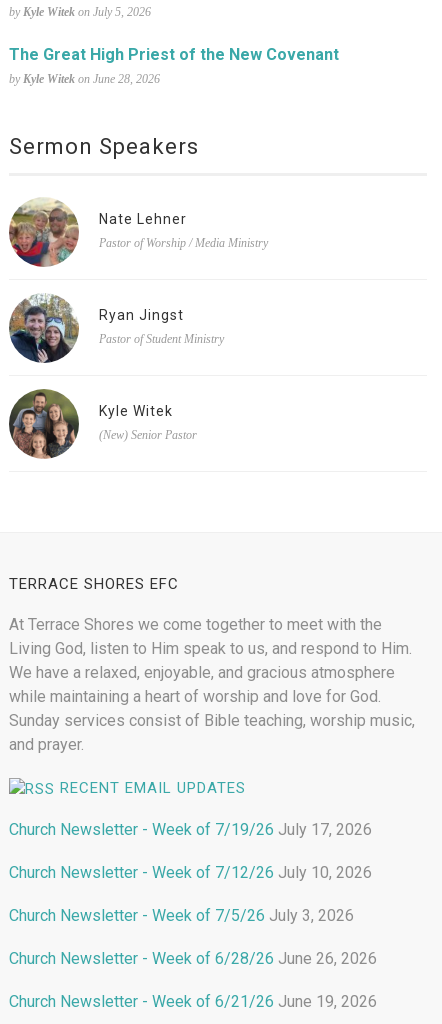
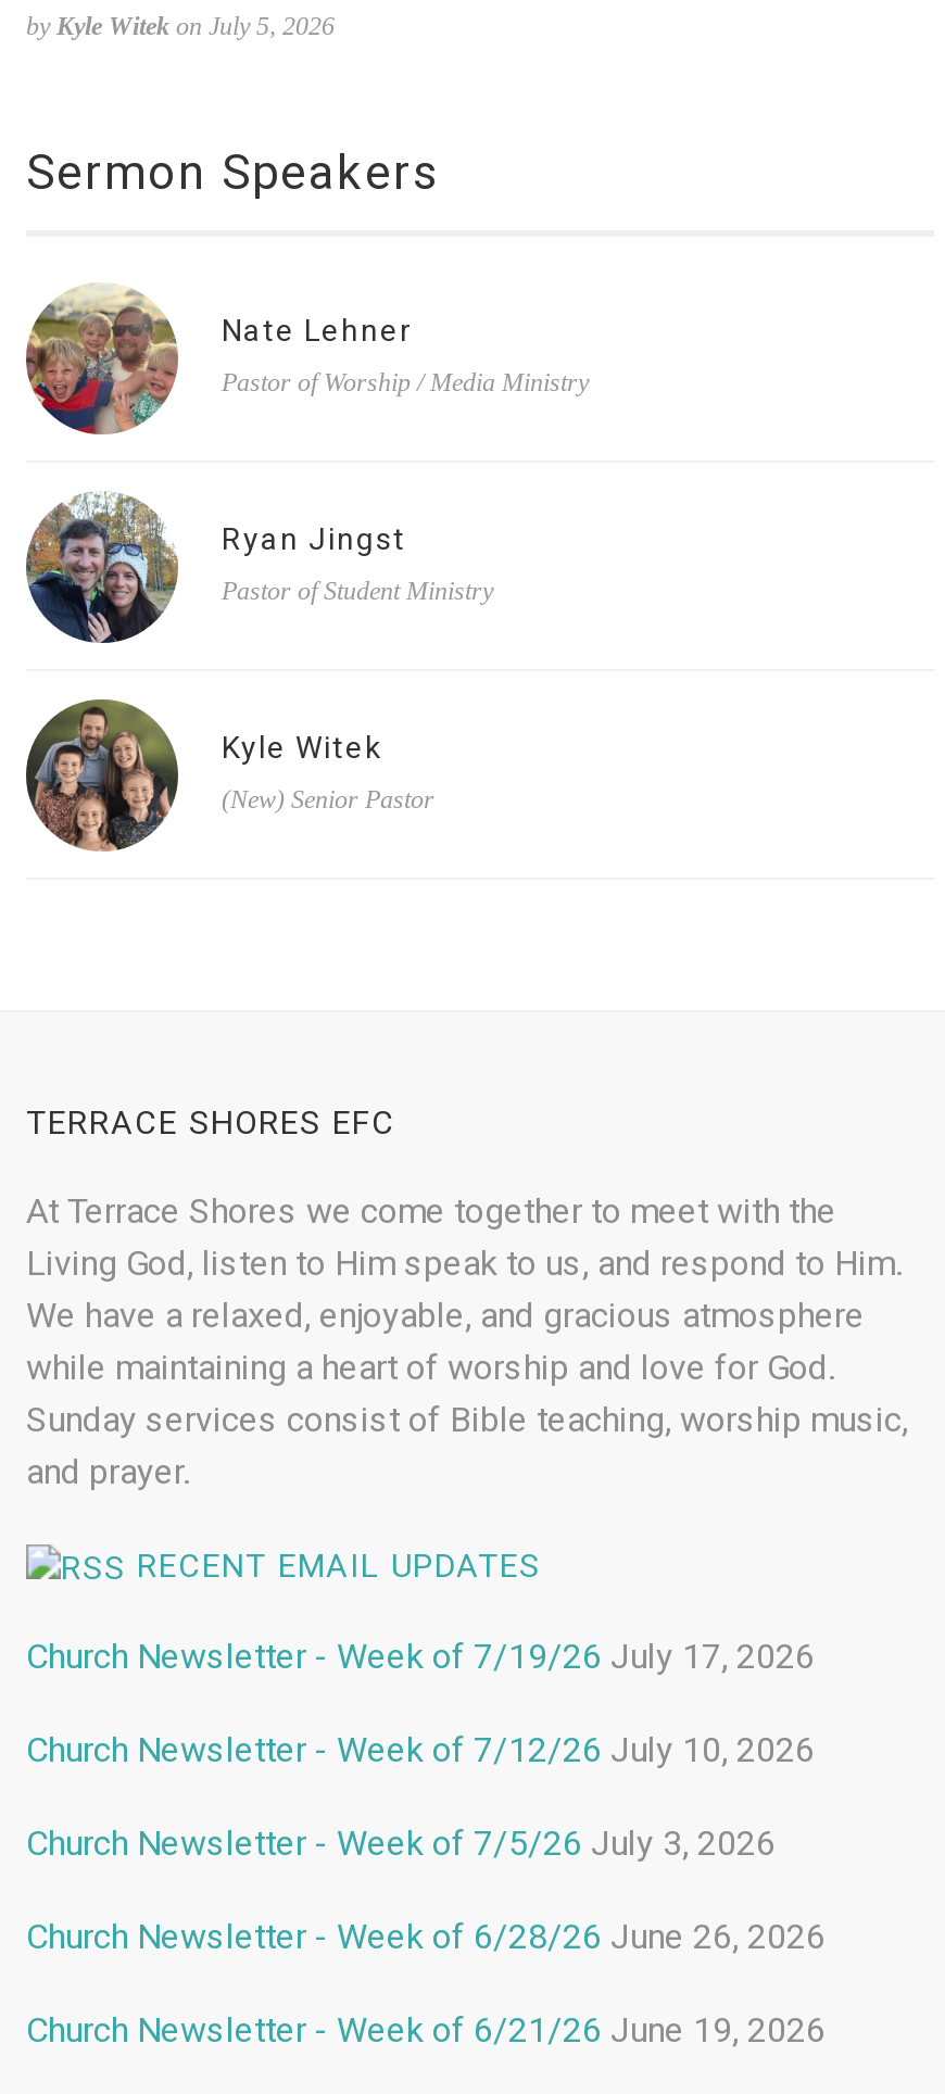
[9,45,339,86] The Great High Priest of the New Covenant | by Kyle Witek on June 28, 2026 -> none

